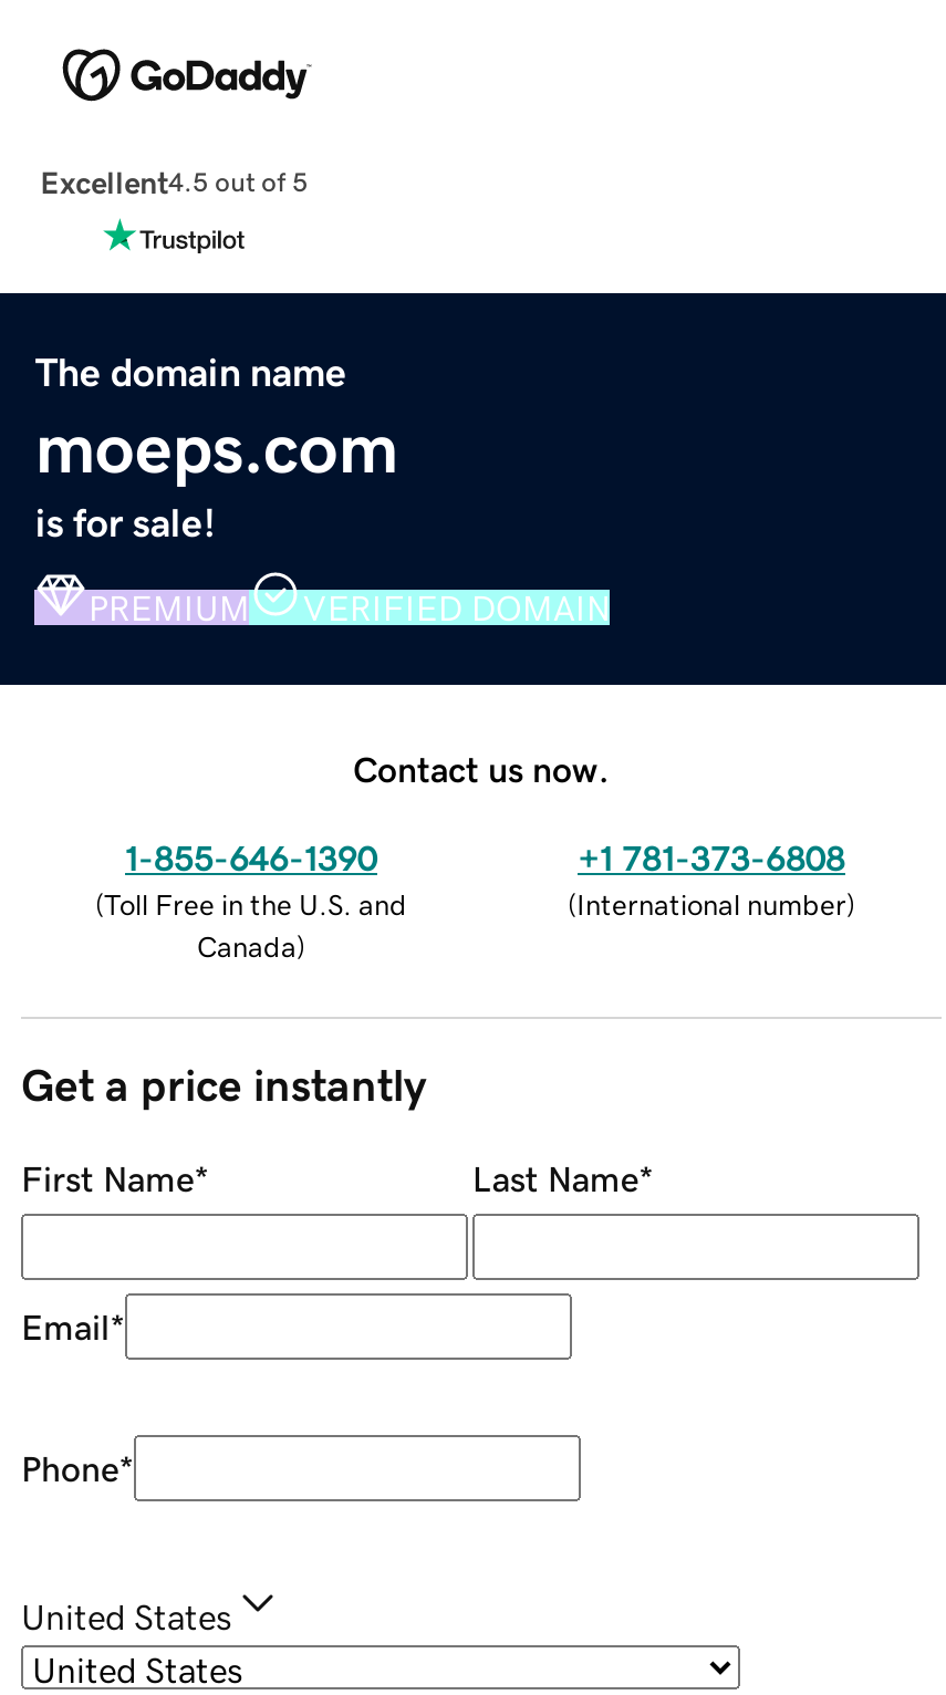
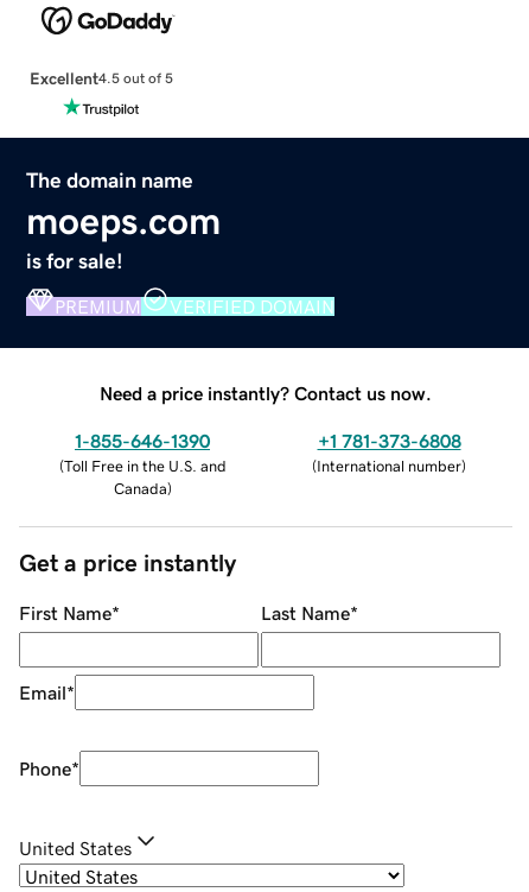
[353,750,610,786] Contact us now. -> [100,383,432,402] Need a price instantly? Contact us now.

